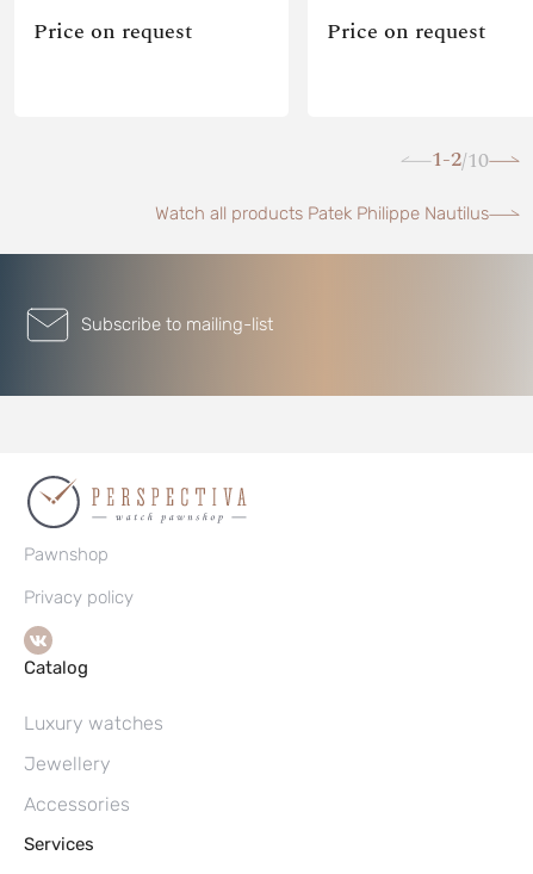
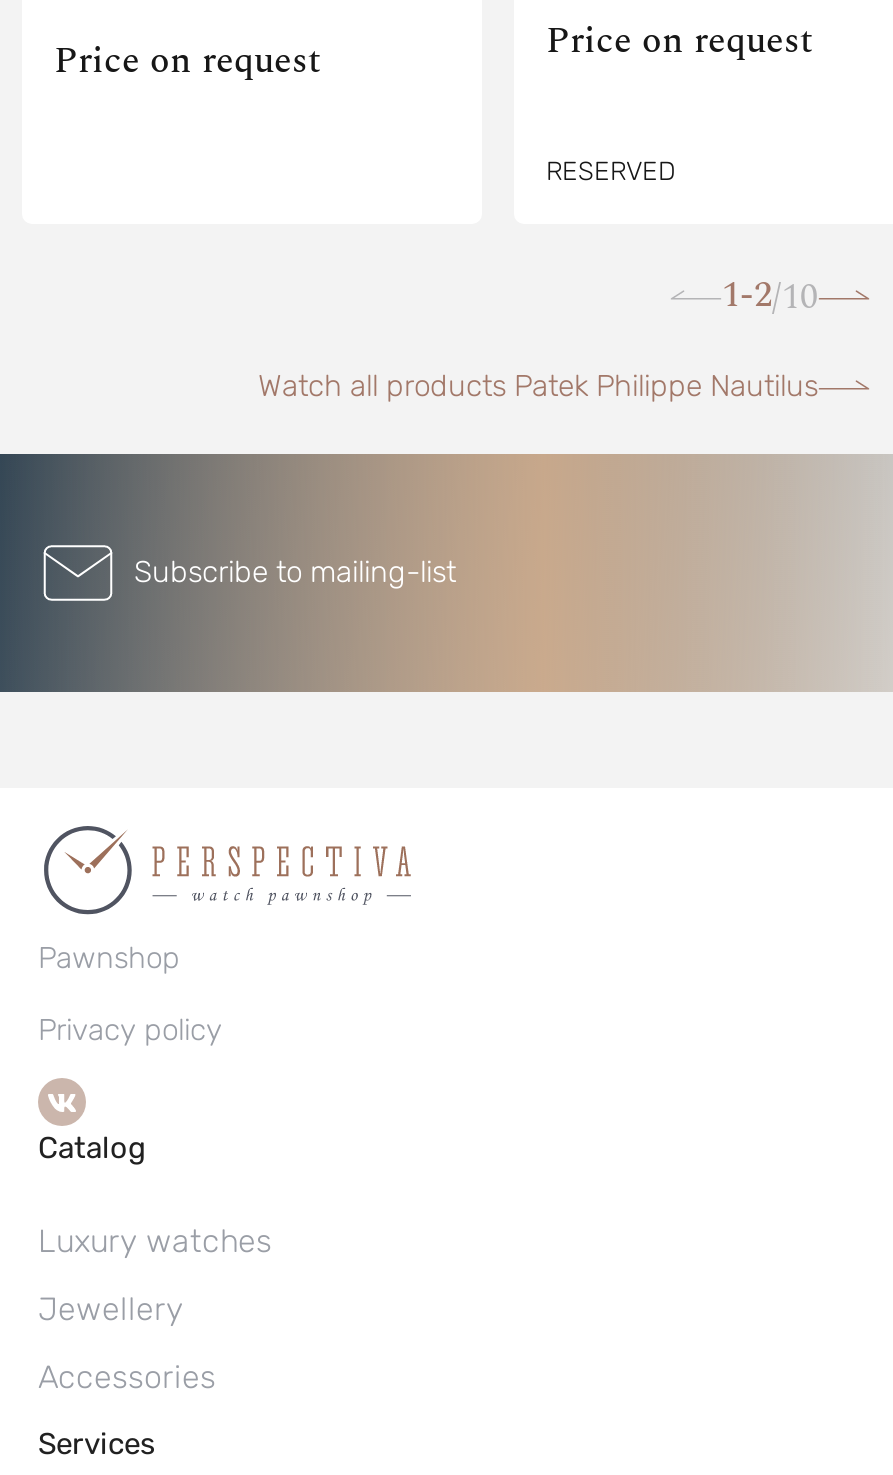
none -> [546,156,676,186] RESERVED

